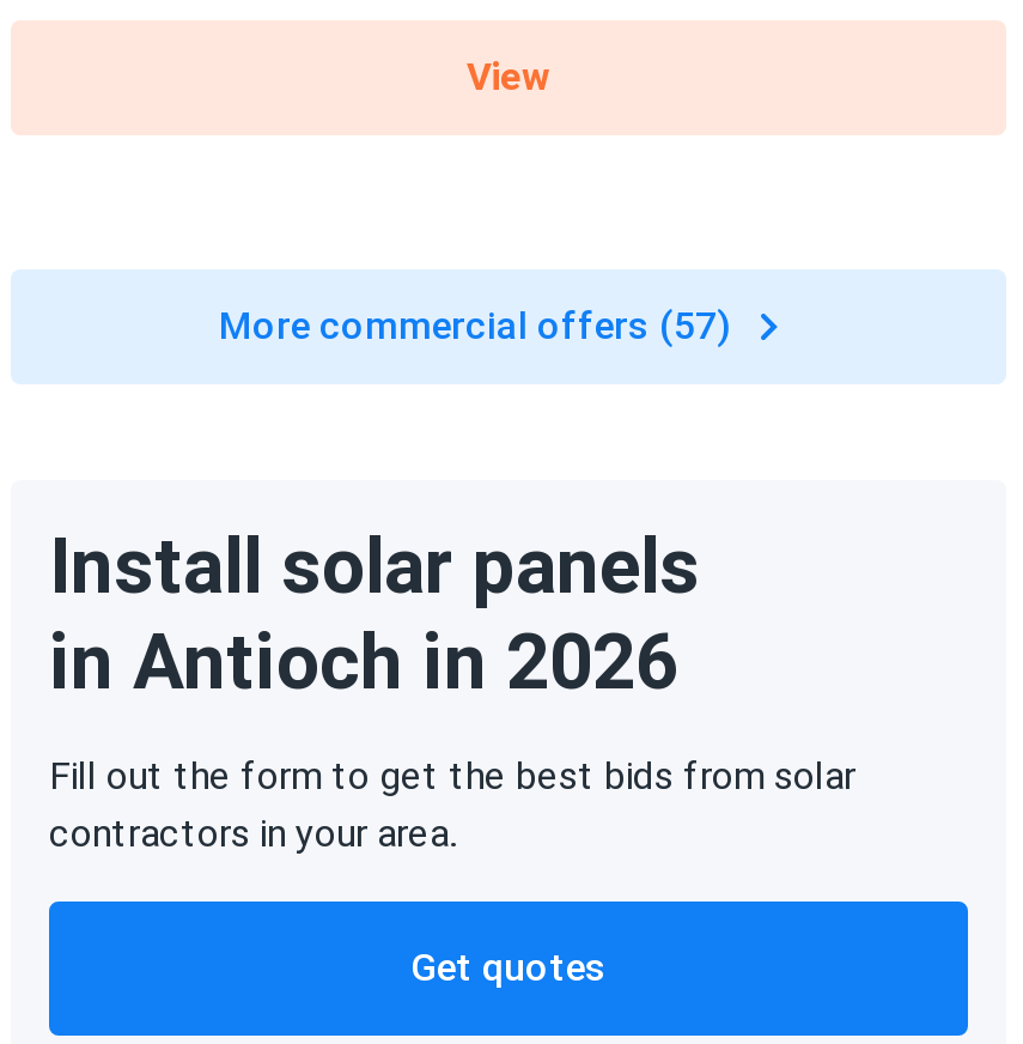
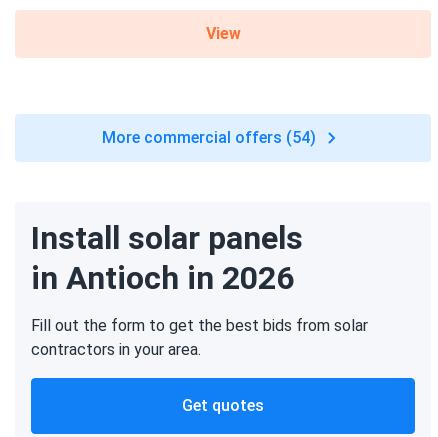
[219,303,731,348] More commercial offers (57) -> [102,128,316,147] More commercial offers (54)

